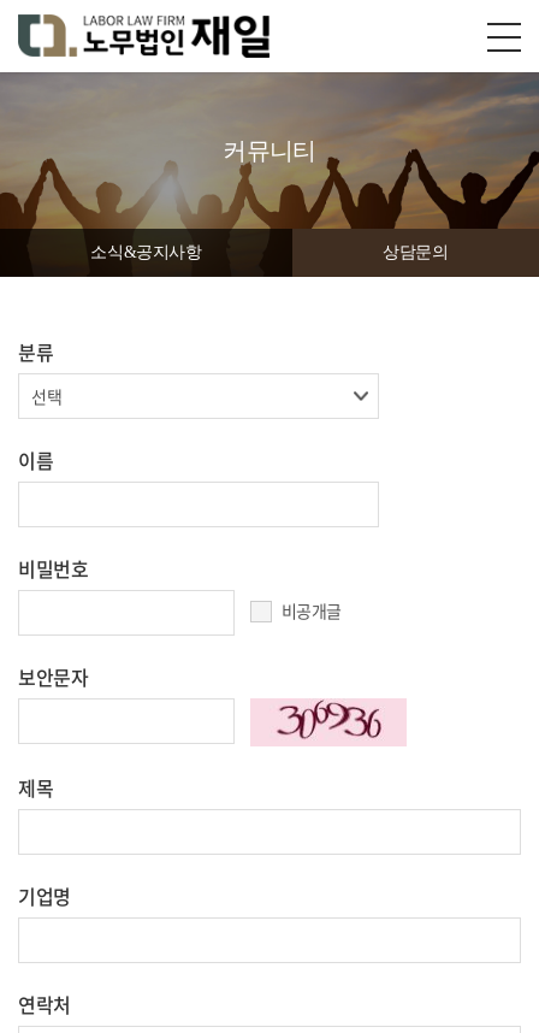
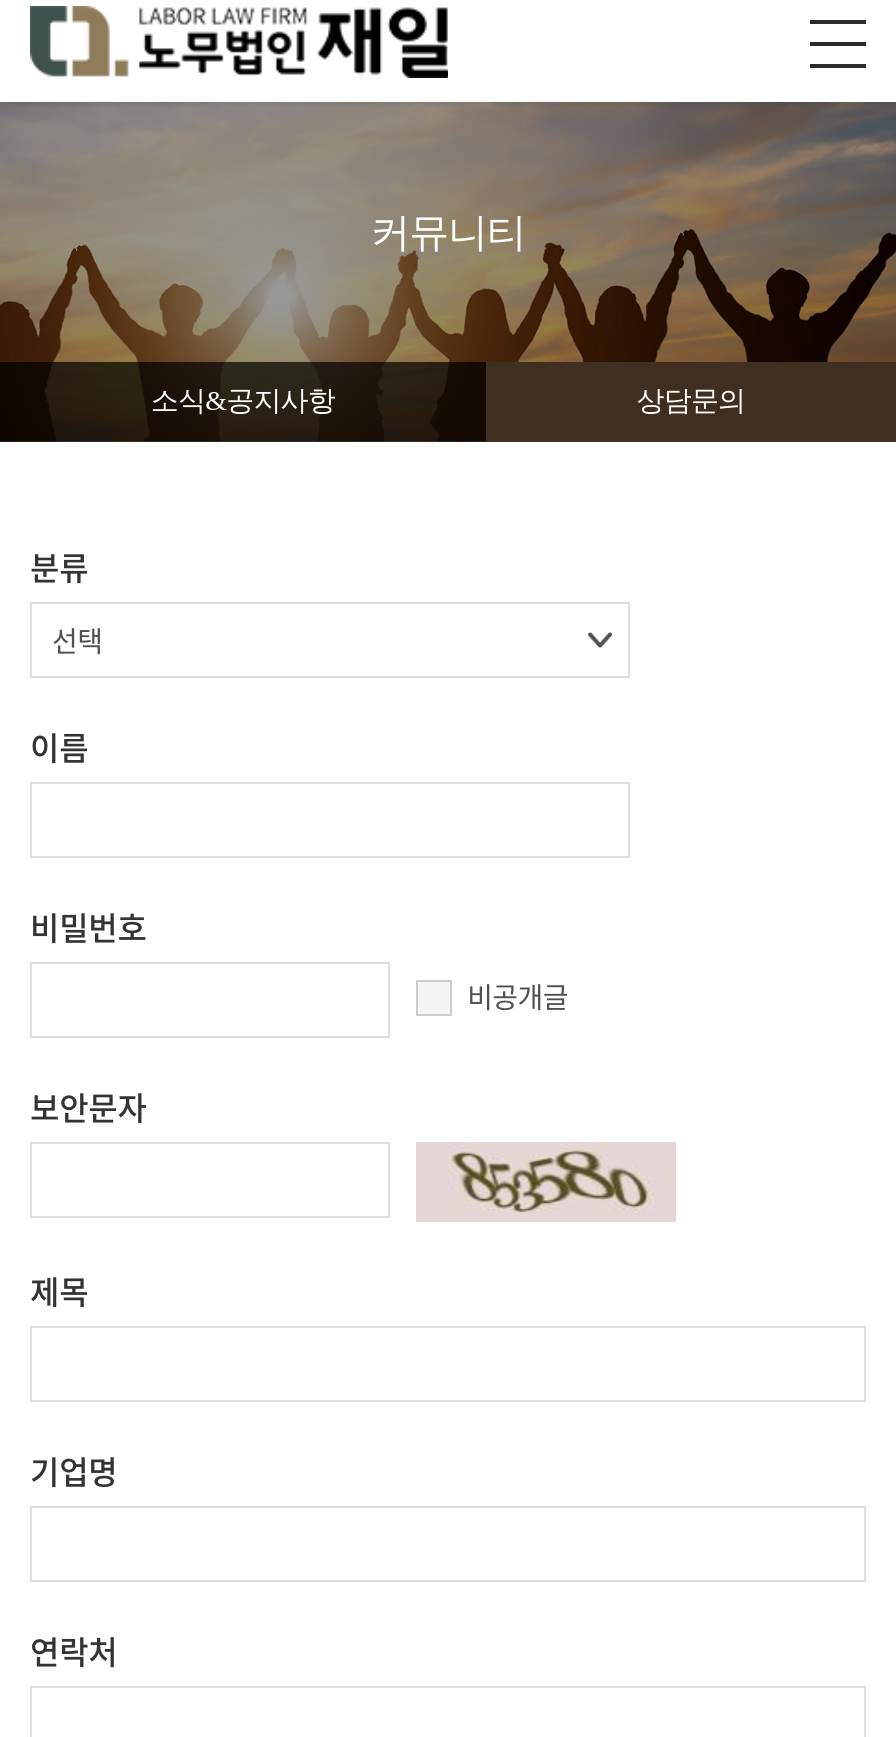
[272,700,390,740] [image] -> [450,1148,650,1214] [image]

